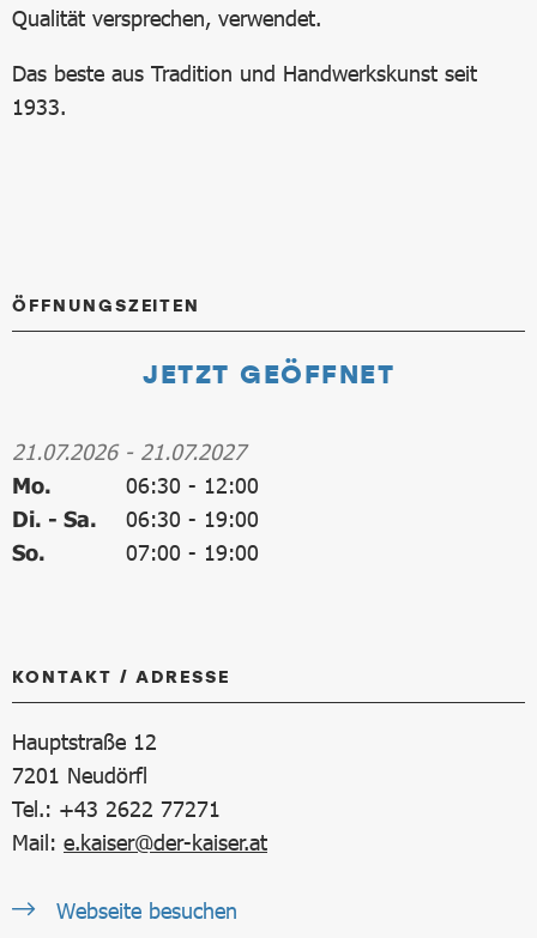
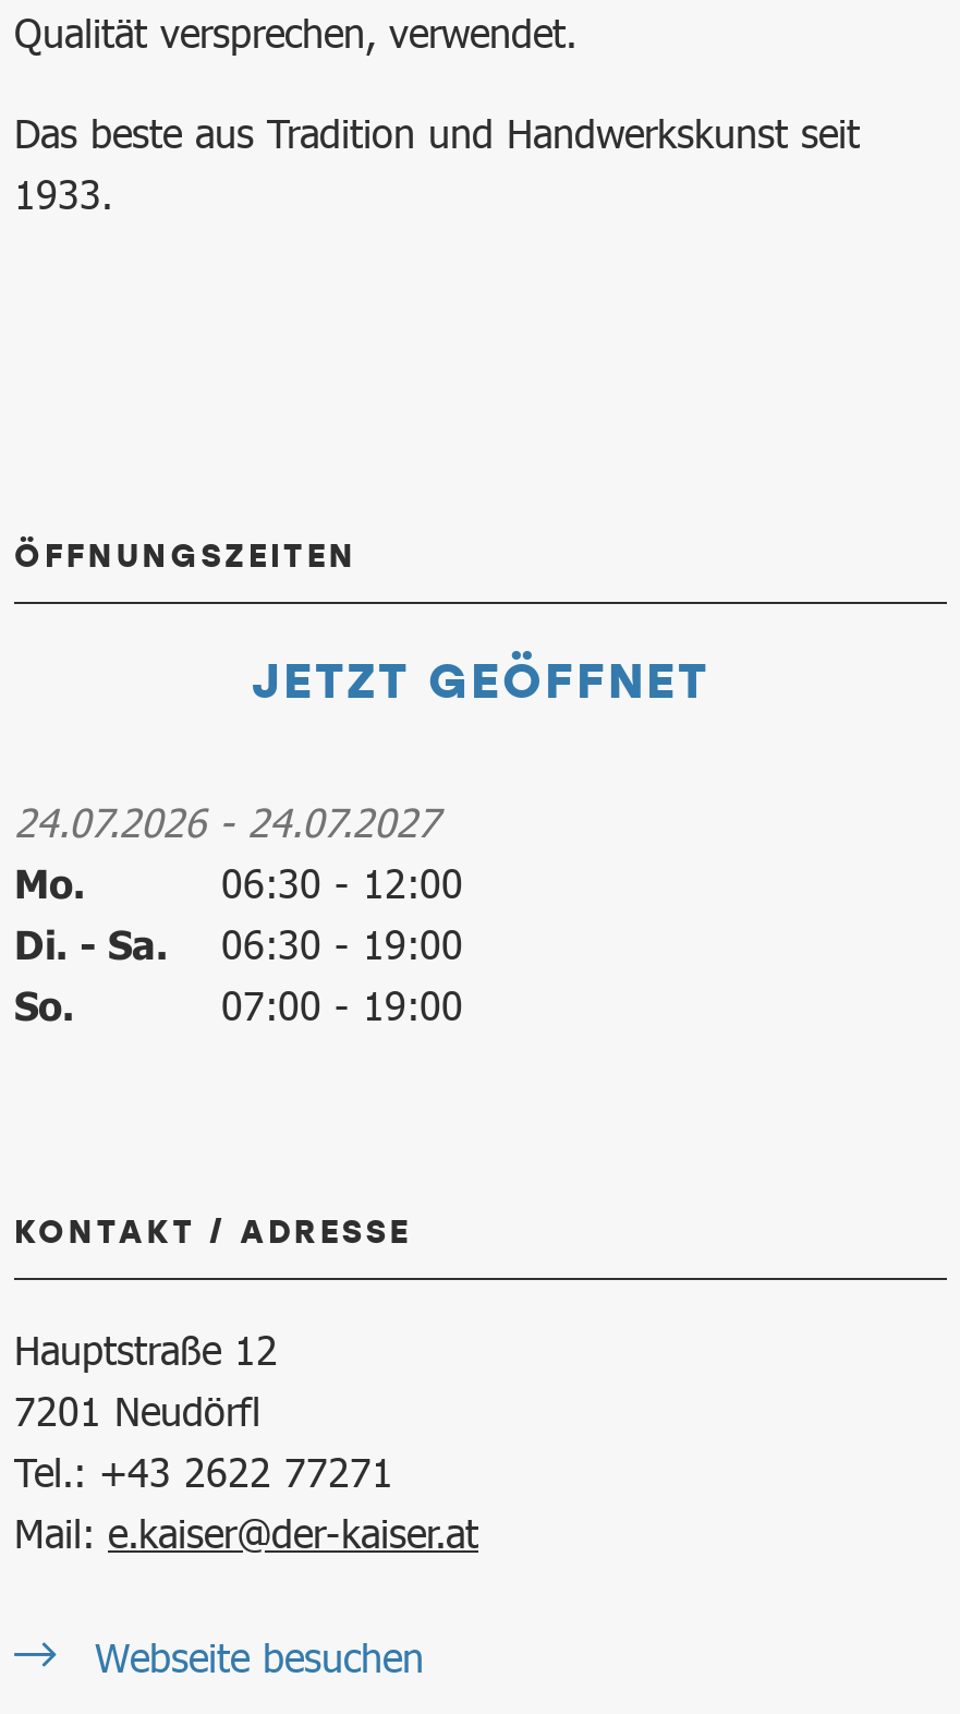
[12,438,246,465] 21.07.2026 - 21.07.2027 -> [14,798,439,846] 24.07.2026 - 24.07.2027

